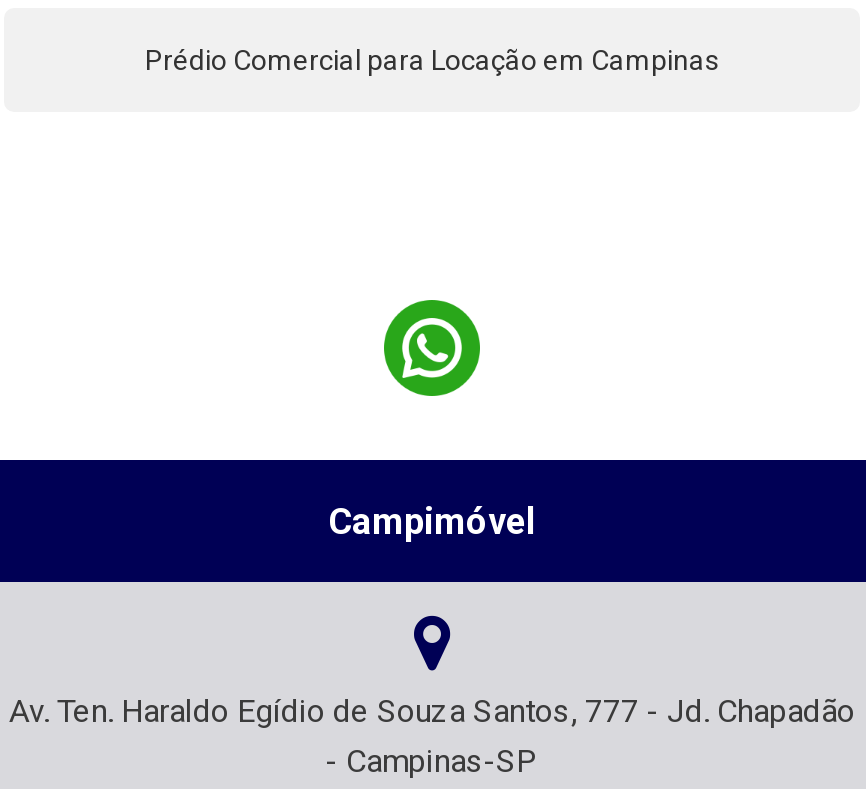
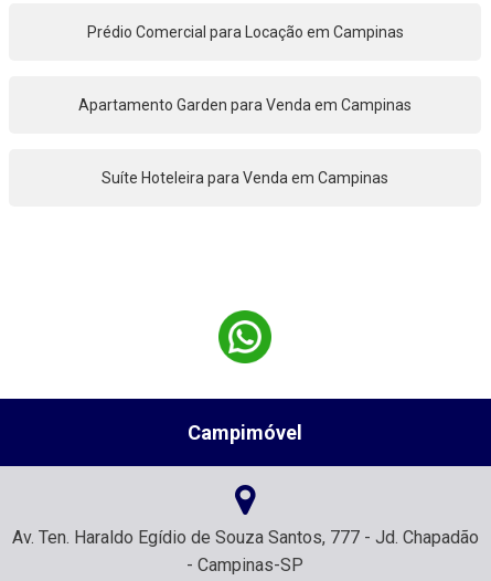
none -> [78,96,412,114] Apartamento Garden para Venda em Campinas
none -> [102,169,388,187] Suíte Hoteleira para Venda em Campinas

